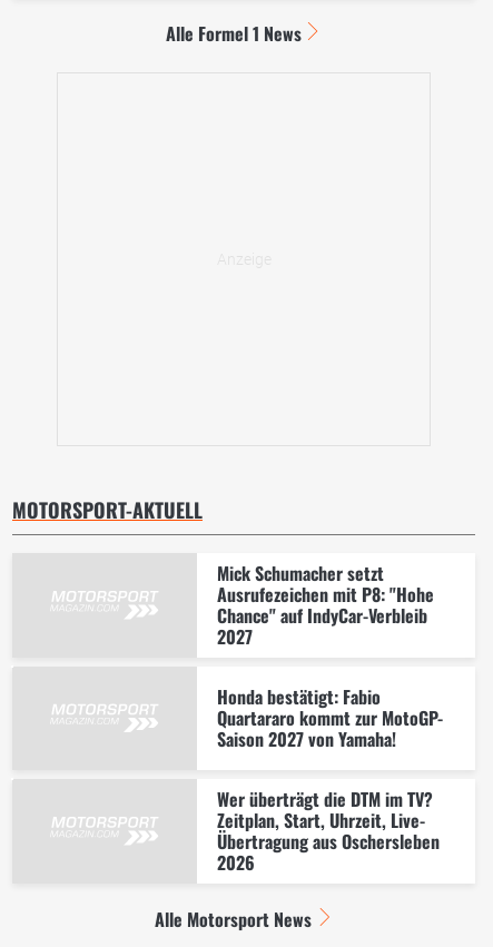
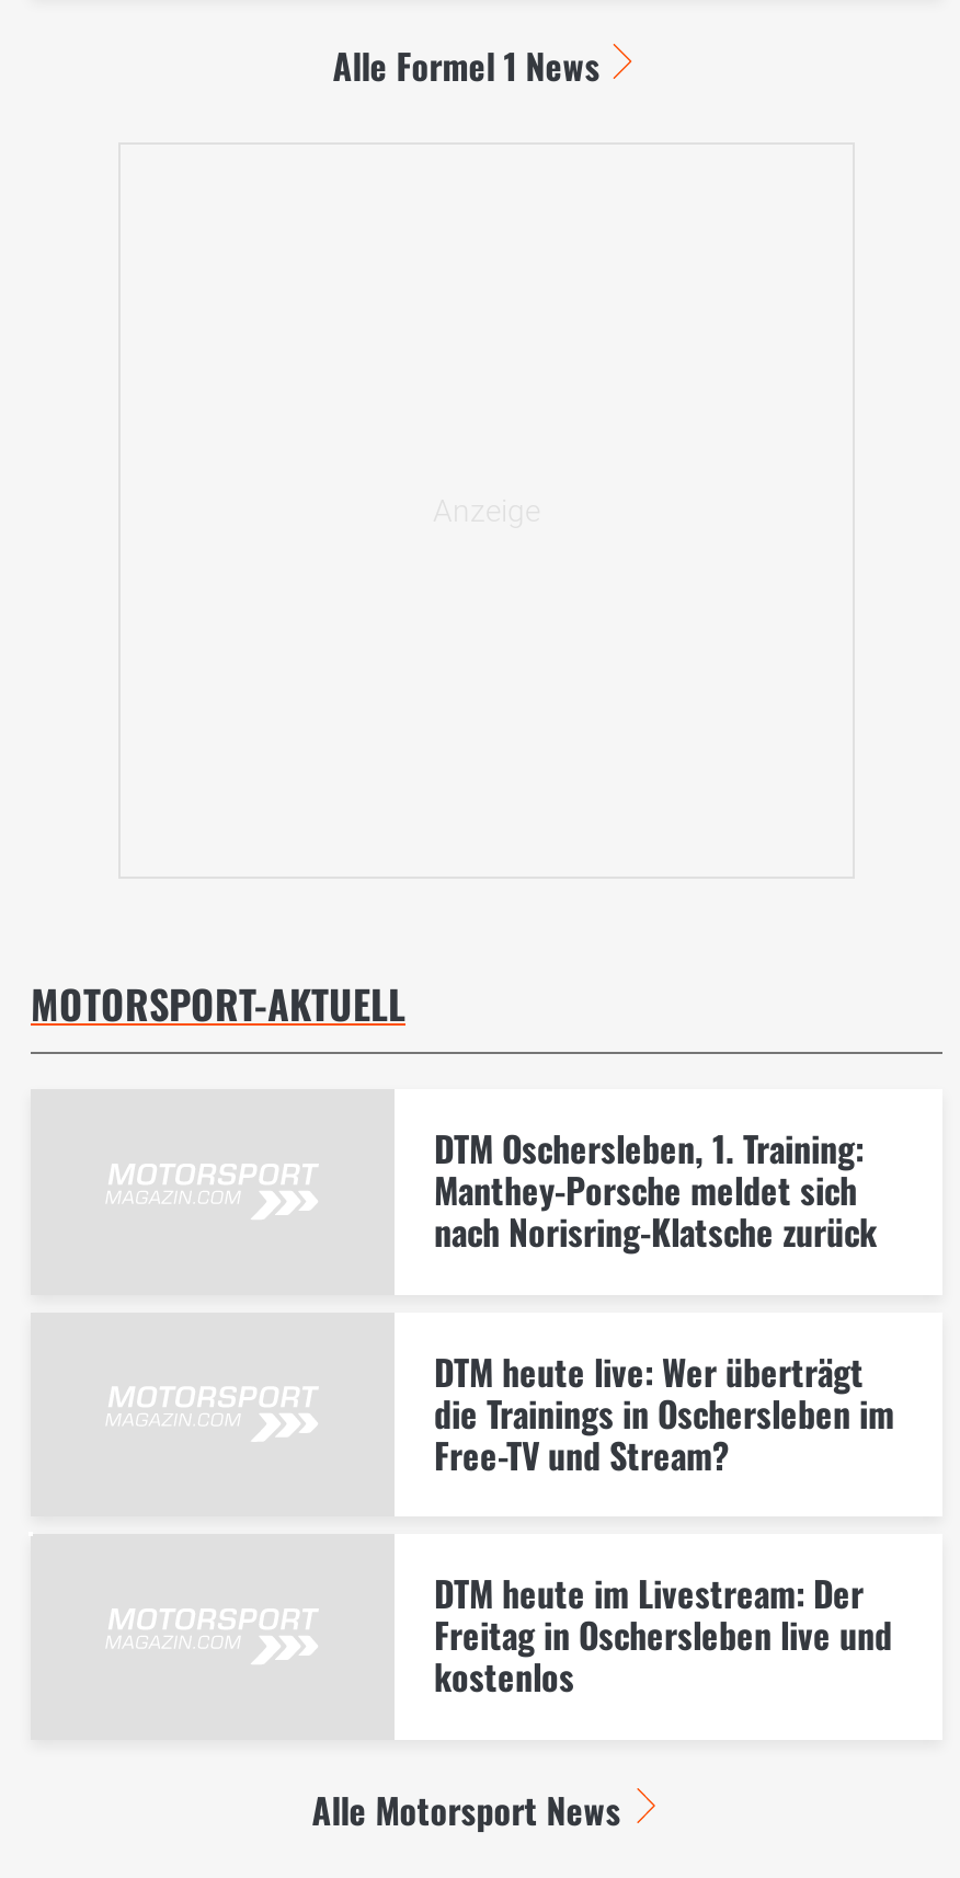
[217,559,434,649] Mick Schumacher setzt | Ausrufezeichen mit P8: "Hohe | Chance" auf IndyCar-Verbleib | 2027 -> [434,1122,877,1258] DTM Oschersleben, 1. Training: | Manthey-Porsche meldet sich | nach Norisring-Klatsche zurück
[217,683,443,752] Honda bestätigt: Fabio | Quartararo kommt zur MotoGP- | Saison 2027 von Yamaha! -> [434,1345,894,1480] DTM heute live: Wer überträgt | die Trainings in Oschersleben im | Free-TV und Stream?
[217,785,440,875] Wer überträgt die DTM im TV? | Zeitplan, Start, Uhrzeit, Live- | Übertragung aus Oschersleben | 2026 -> [434,1567,892,1703] DTM heute im Livestream: Der | Freitag in Oschersleben live und | kostenlos

